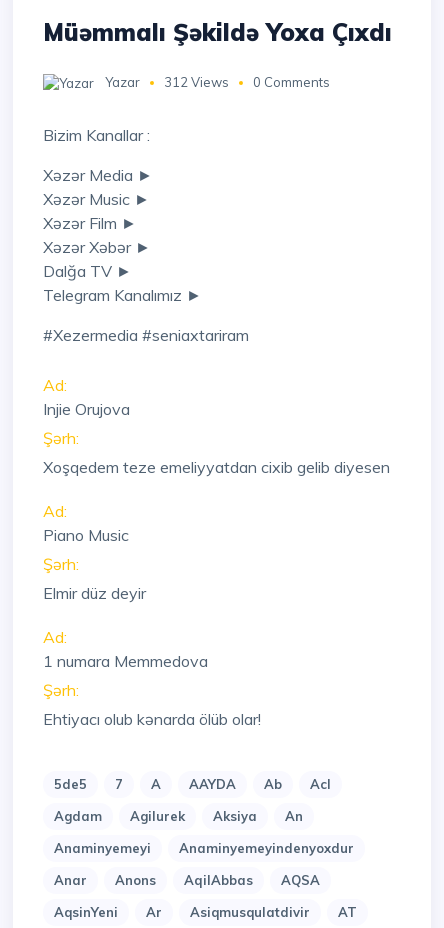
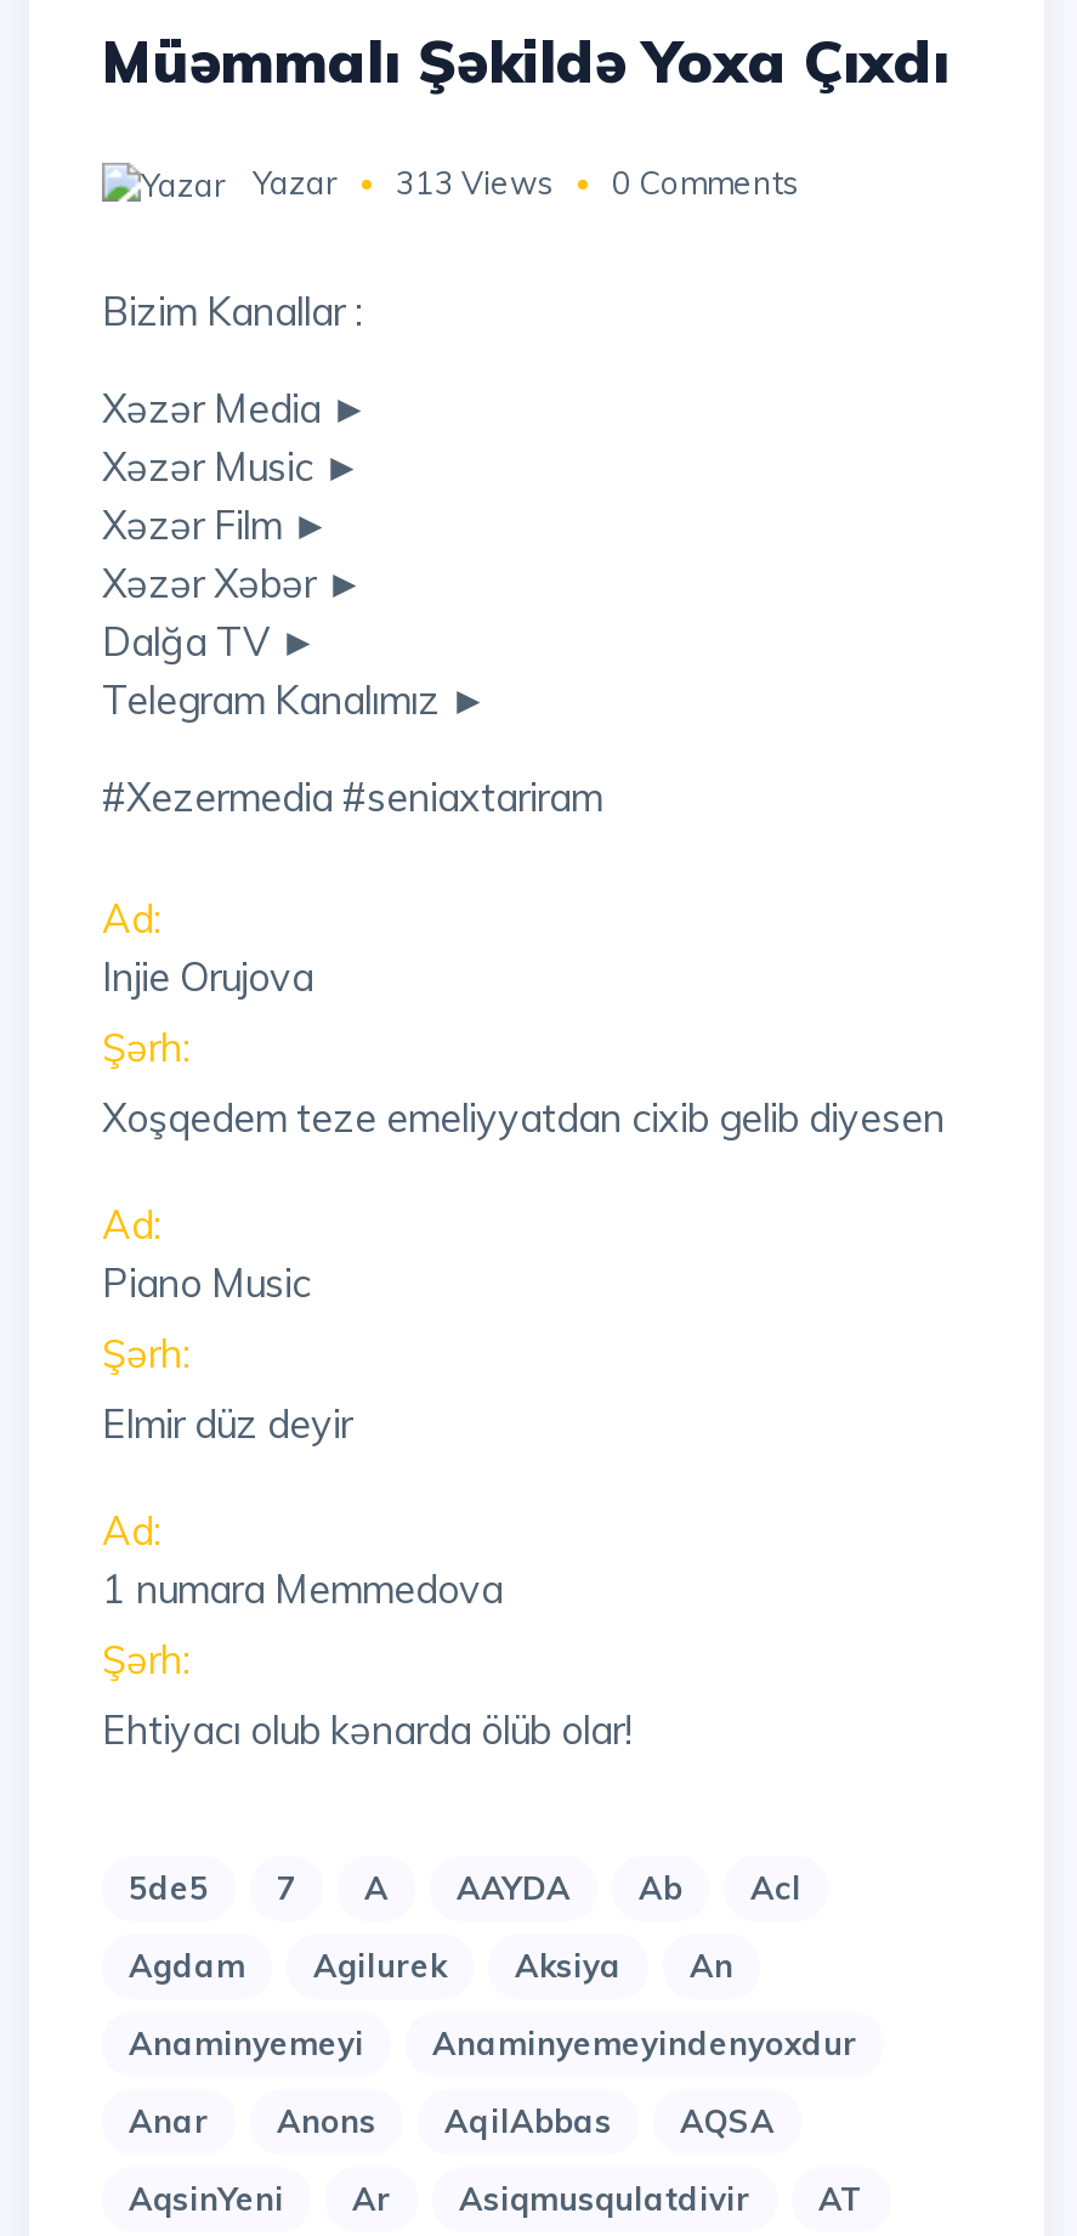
[105,74,330,90] Yazar 312 Views 0 Comments -> [253,163,799,202] Yazar 313 Views 0 Comments

